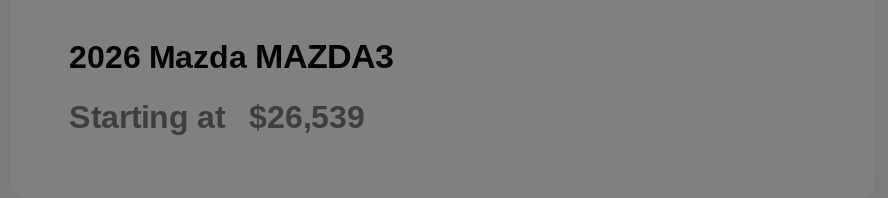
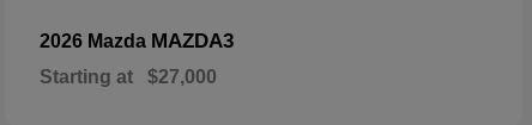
[69,100,365,134] Starting at $26,539 -> [40,67,217,87] Starting at $27,000

